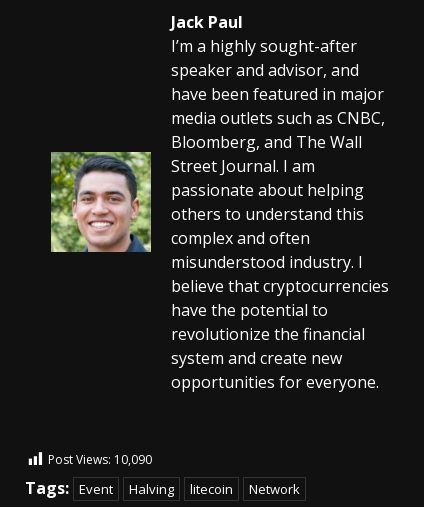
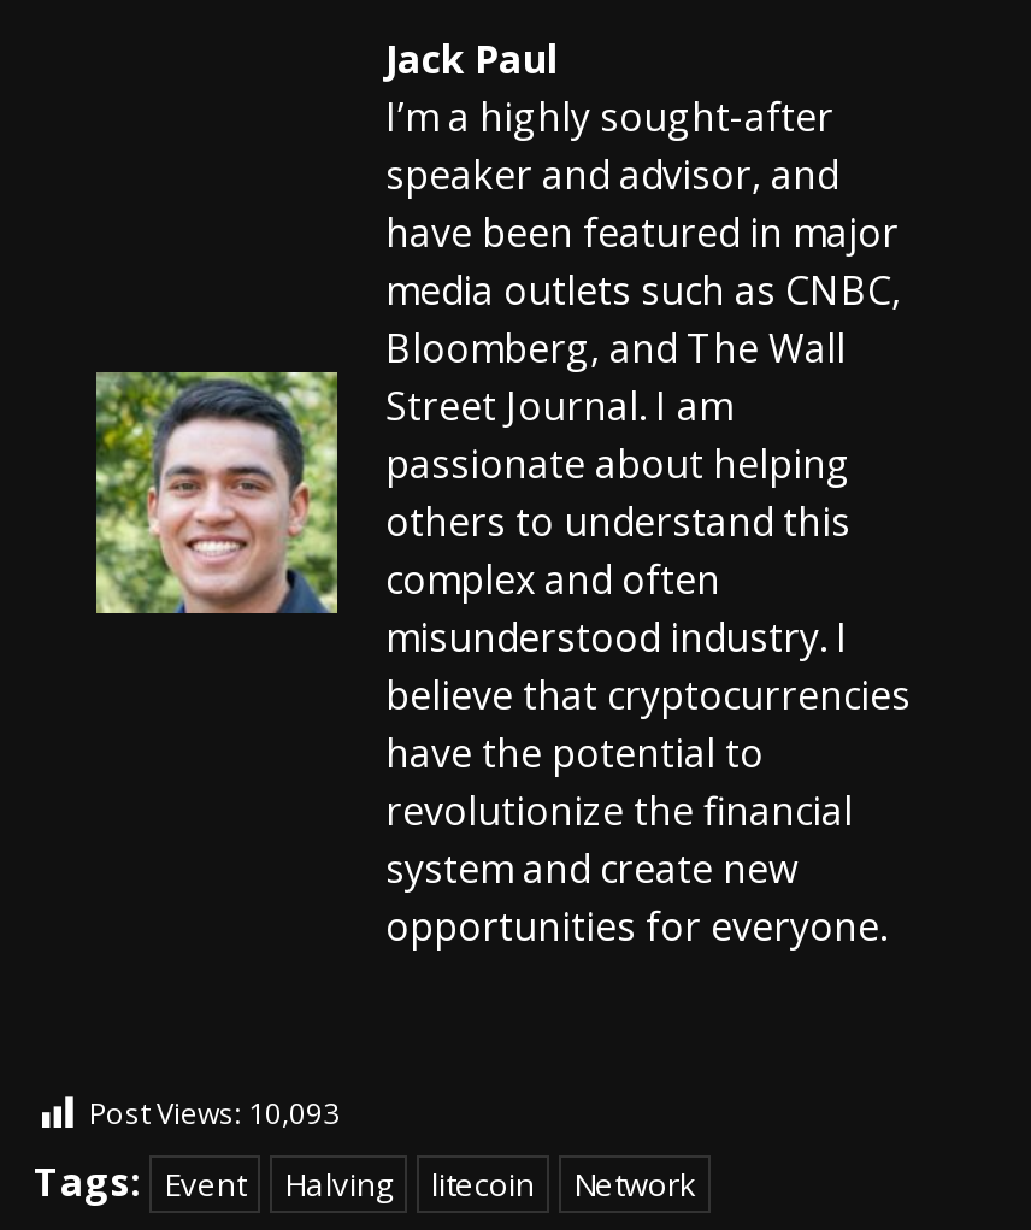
[48,451,152,468] Post Views: 10,090 -> [89,1095,340,1136] Post Views: 10,093

